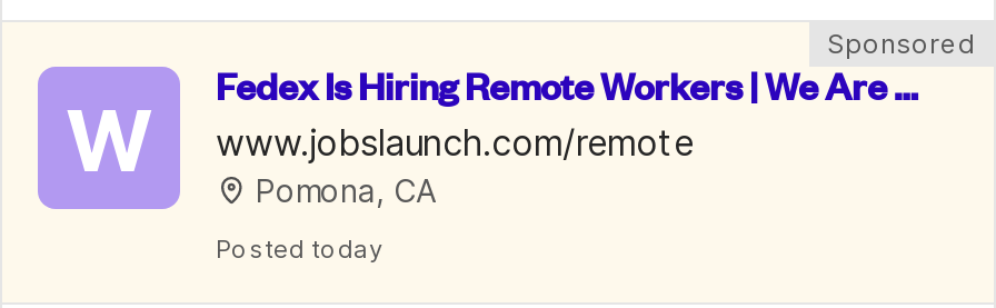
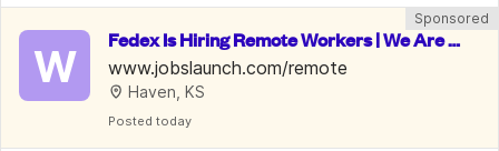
[256,171,436,209] Pomona, CA -> [128,82,205,101] Haven, KS

